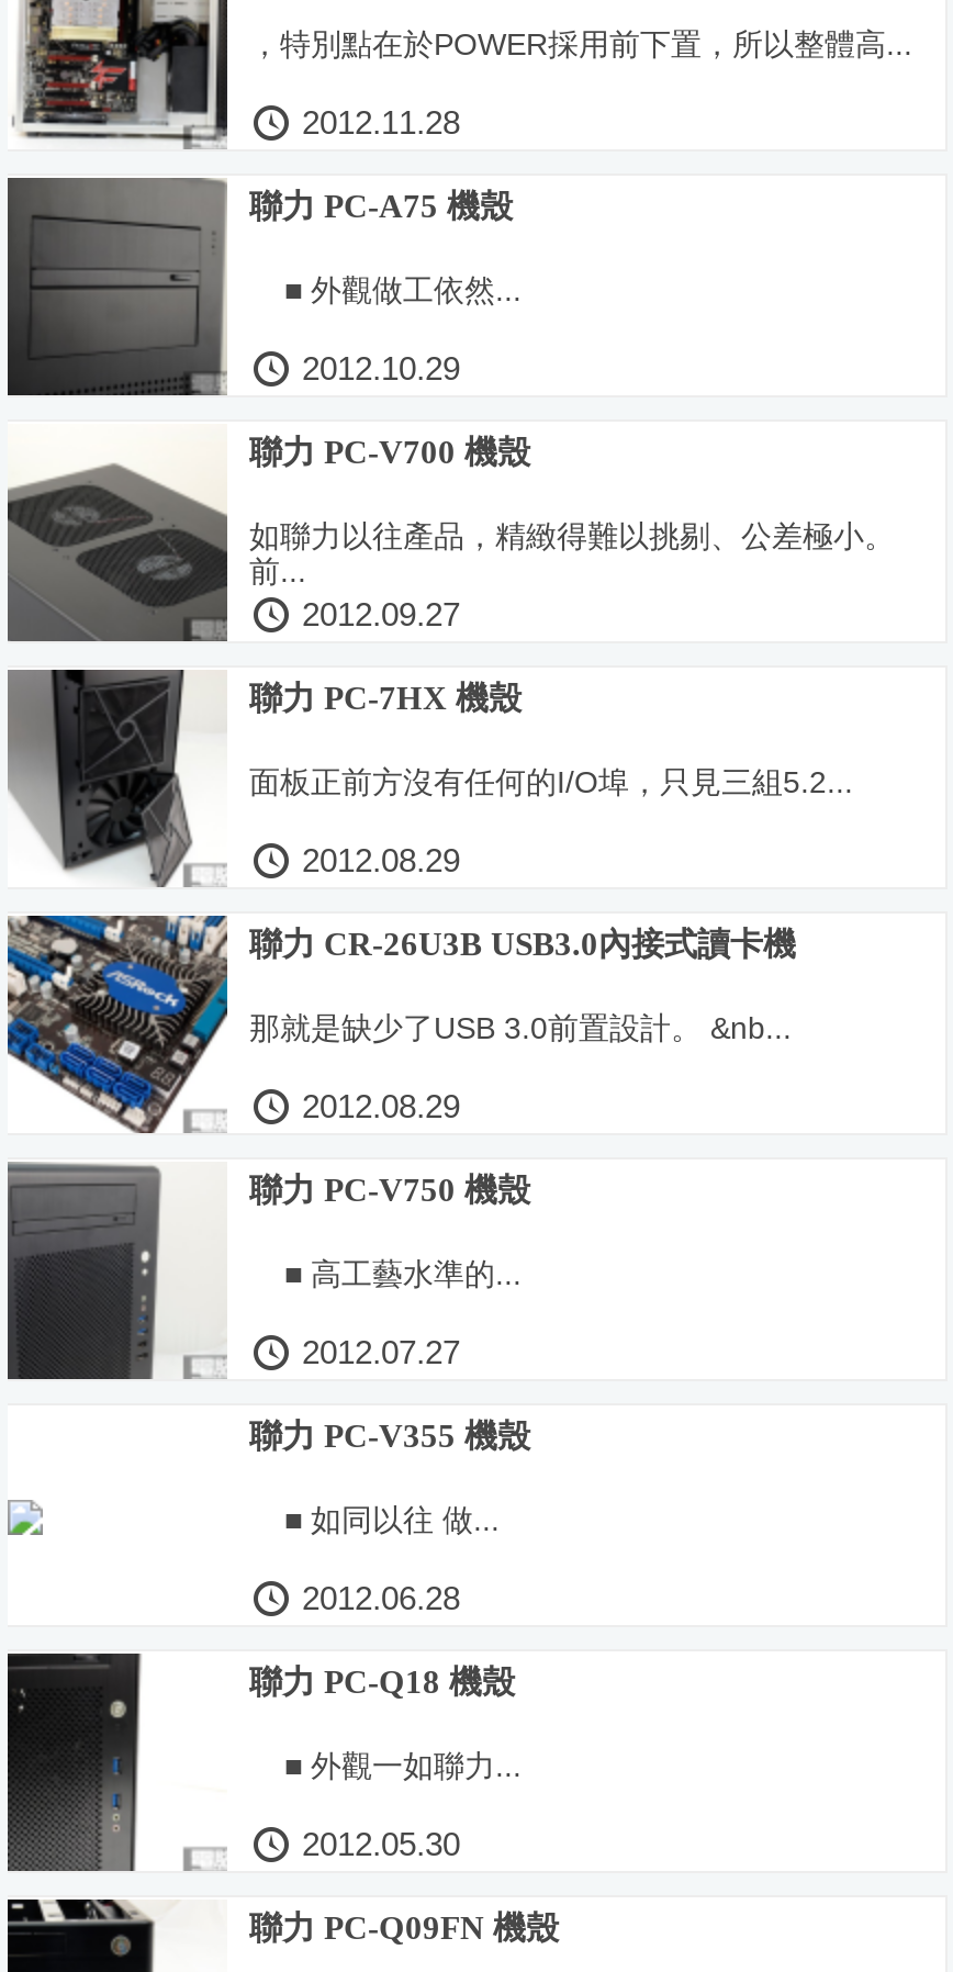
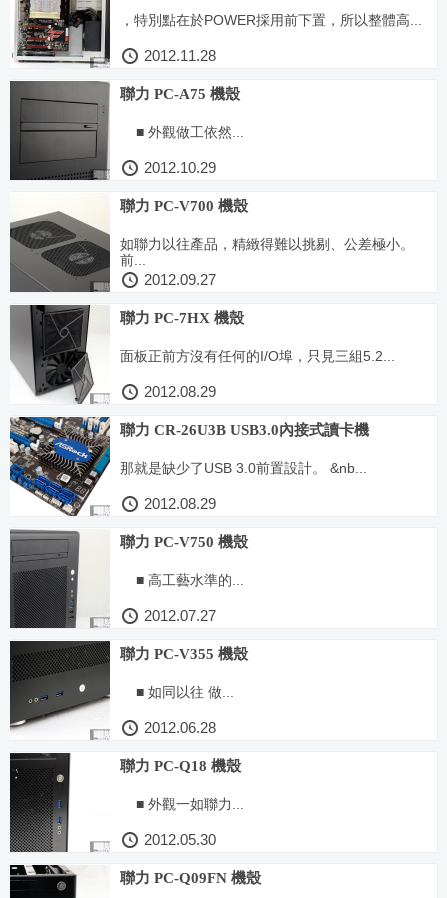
none -> [9,640,111,741] [image]

